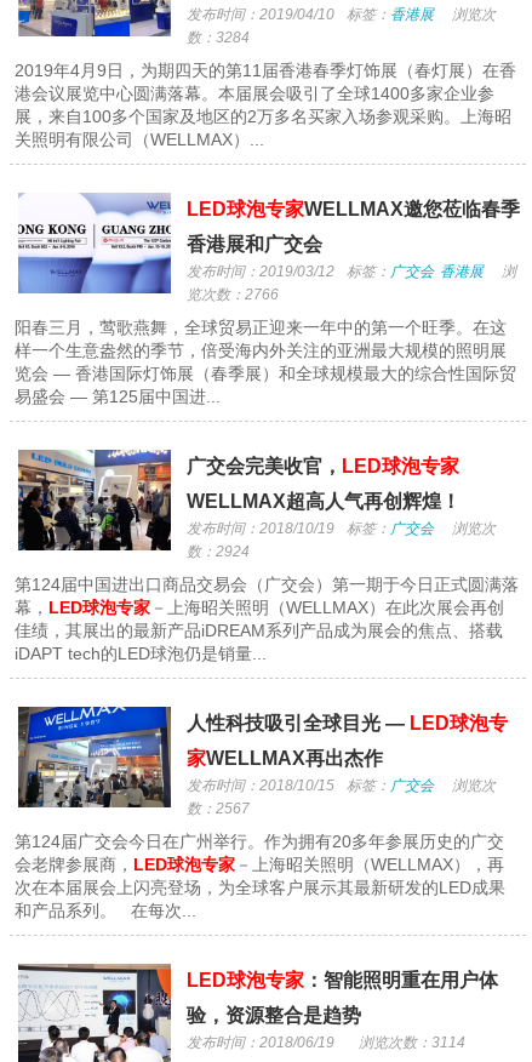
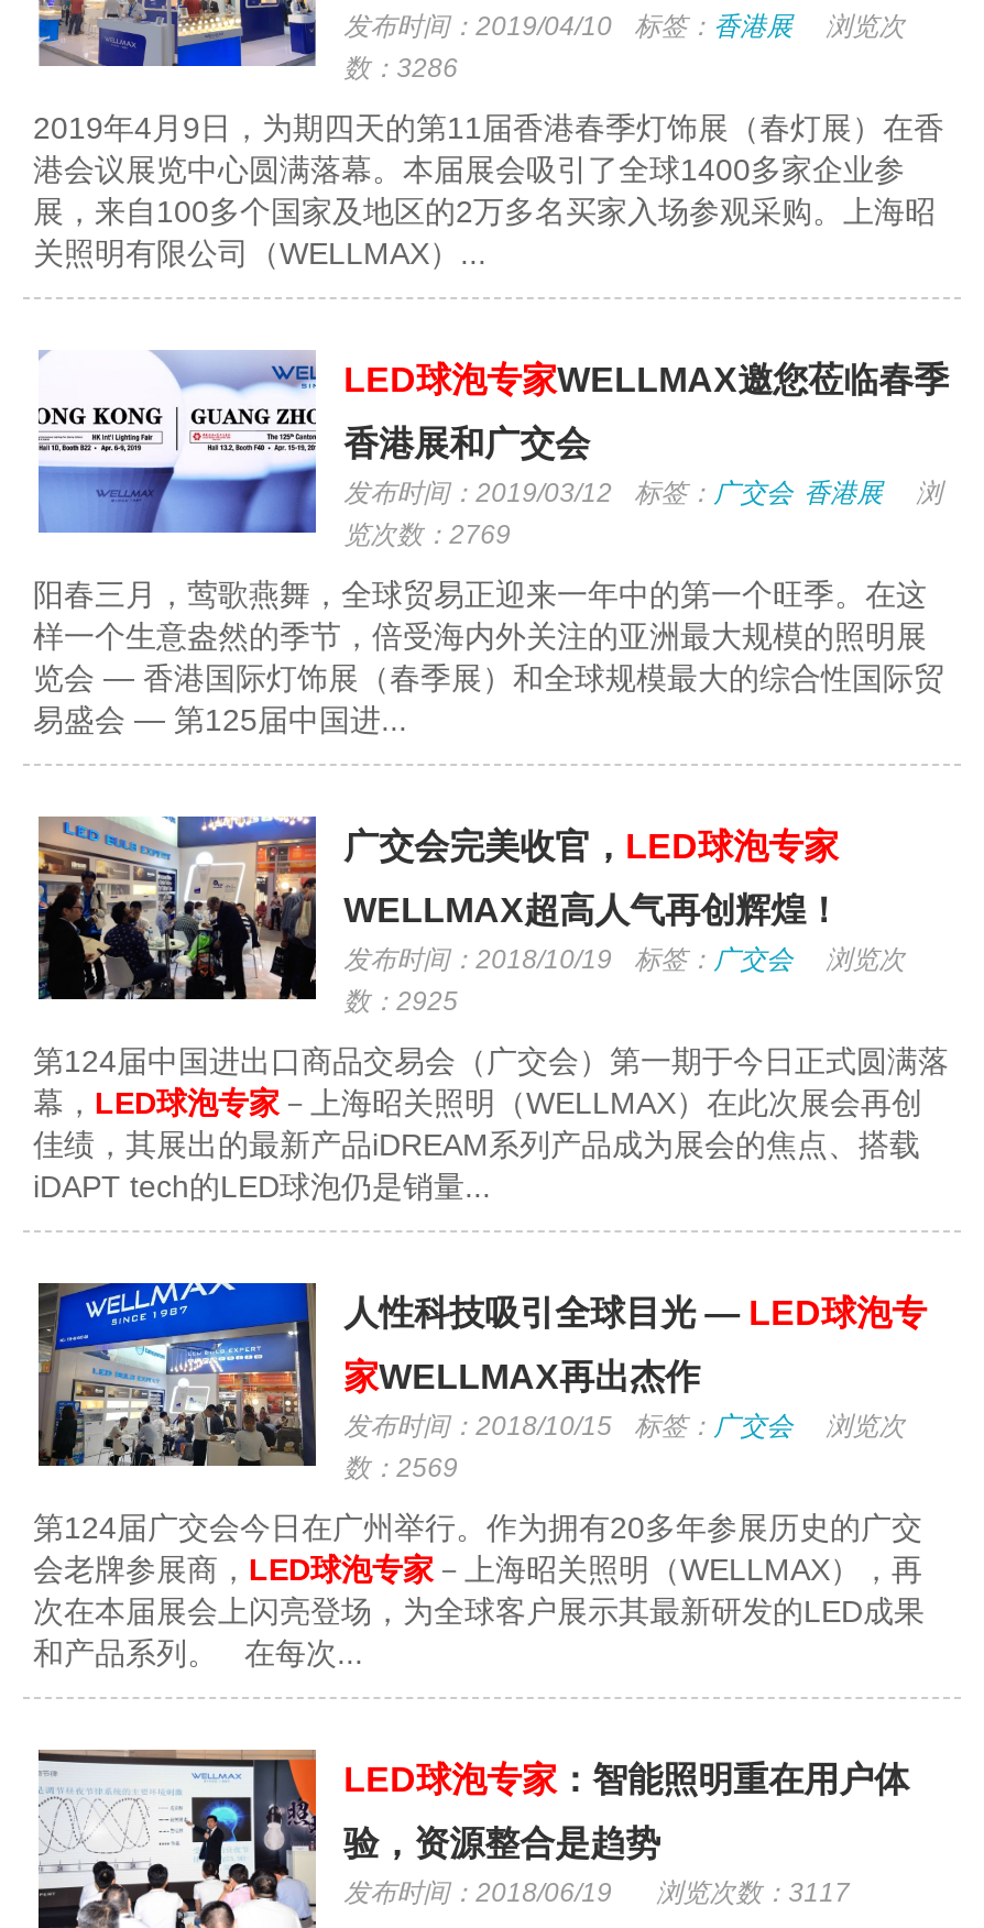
[186,29,249,46] 数：3284 -> [344,53,458,84] 数：3286
[186,286,278,303] 览次数：2766 -> [344,519,511,550] 览次数：2769
[186,543,249,560] 数：2924 -> [344,986,458,1017] 数：2925
[186,800,249,817] 数：2567 -> [344,1453,458,1483] 数：2569
[186,1034,465,1051] 发布时间：2018/06/19 浏览次数：3114 -> [344,1877,850,1908] 发布时间：2018/06/19 浏览次数：3117

